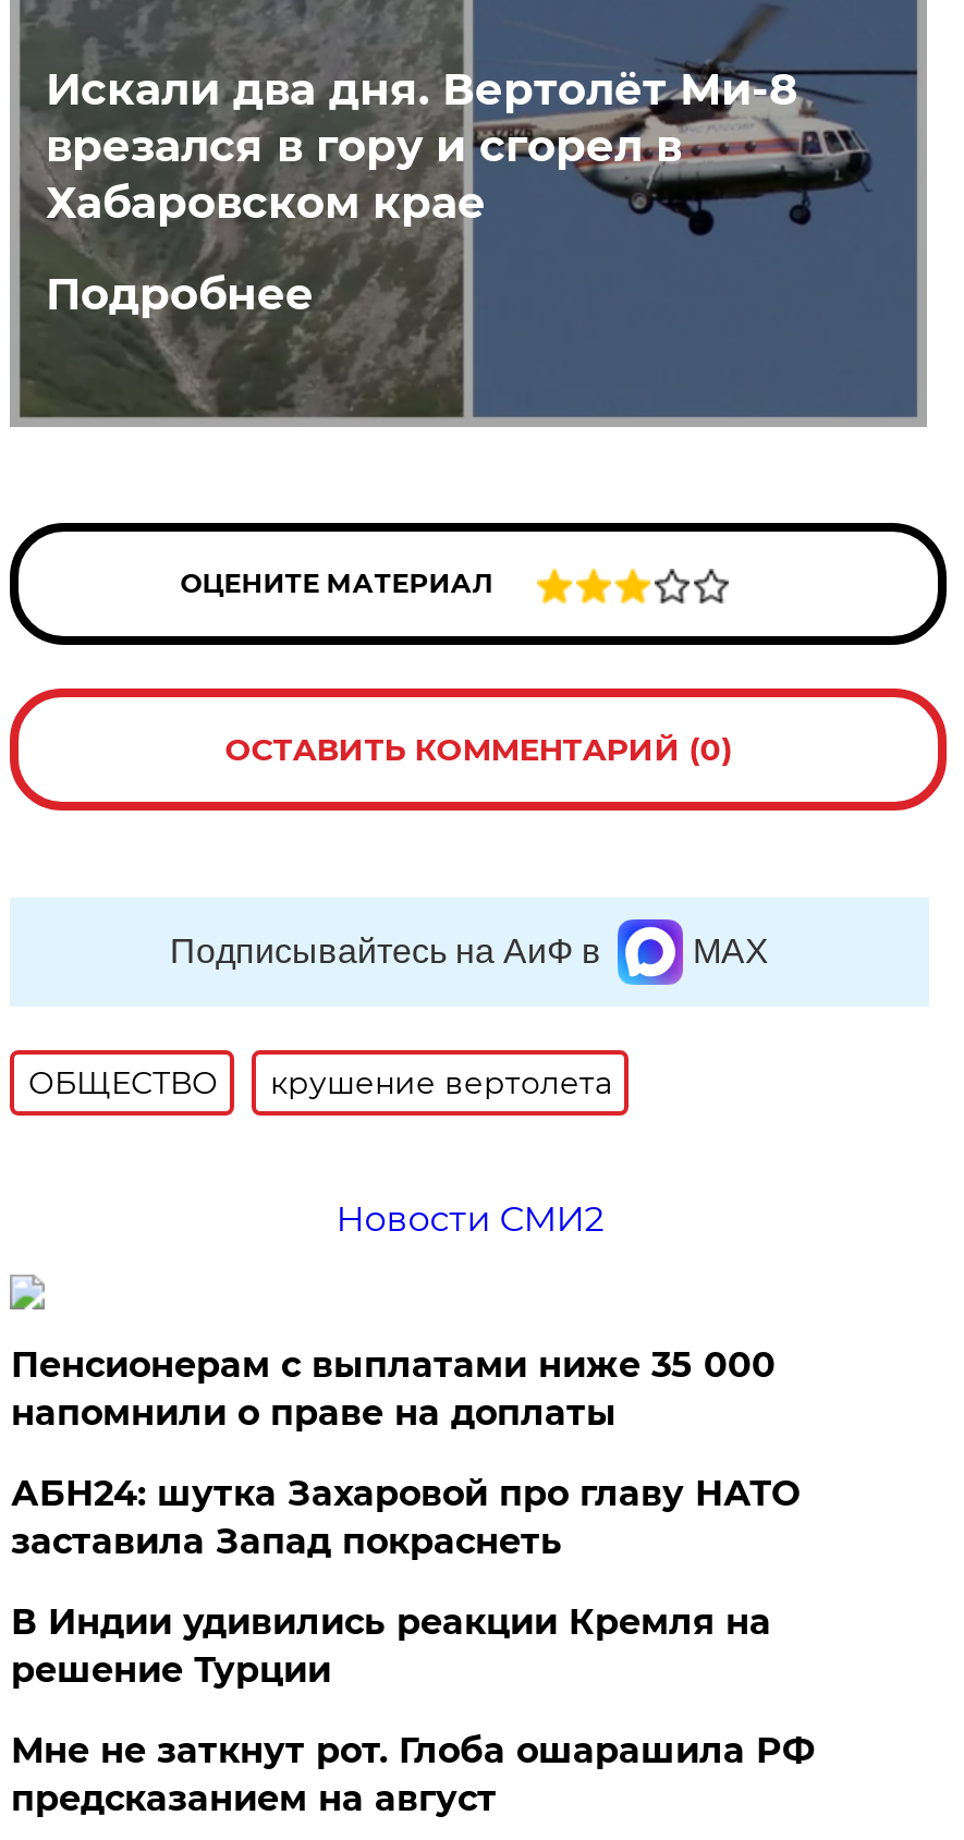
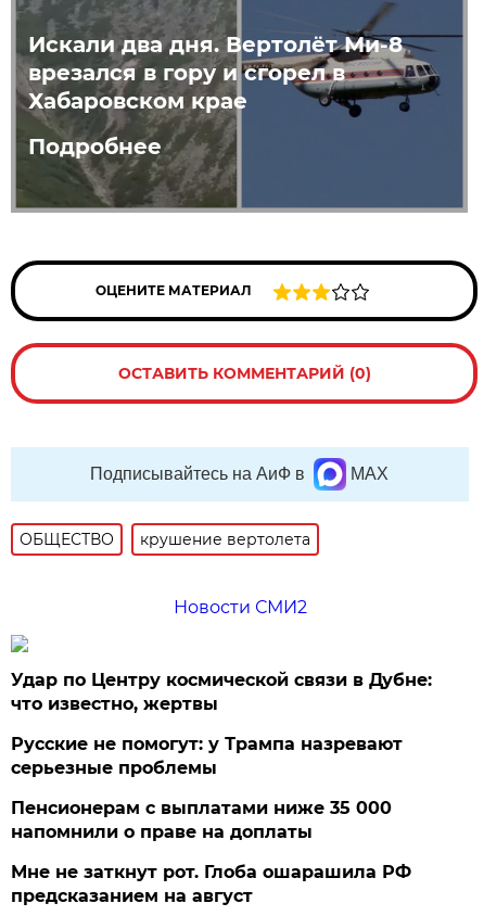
none -> [11,670,432,778] Удар по Центру космической связи в Дубне: | что известно, жертвы | Русские не помогут: у Трампа назревают | серьезные проблемы
moved [11,1344,775,1434] -> [11,798,392,842]: Пенсионерам с выплатами ниже 35 000 | напомнили о праве на доплаты
[11,1473,799,1691] АБН24: шутка Захаровой про главу НАТО | заставила Запад покраснеть | В Индии удивились реакции Кремля на | решение Турции -> none

